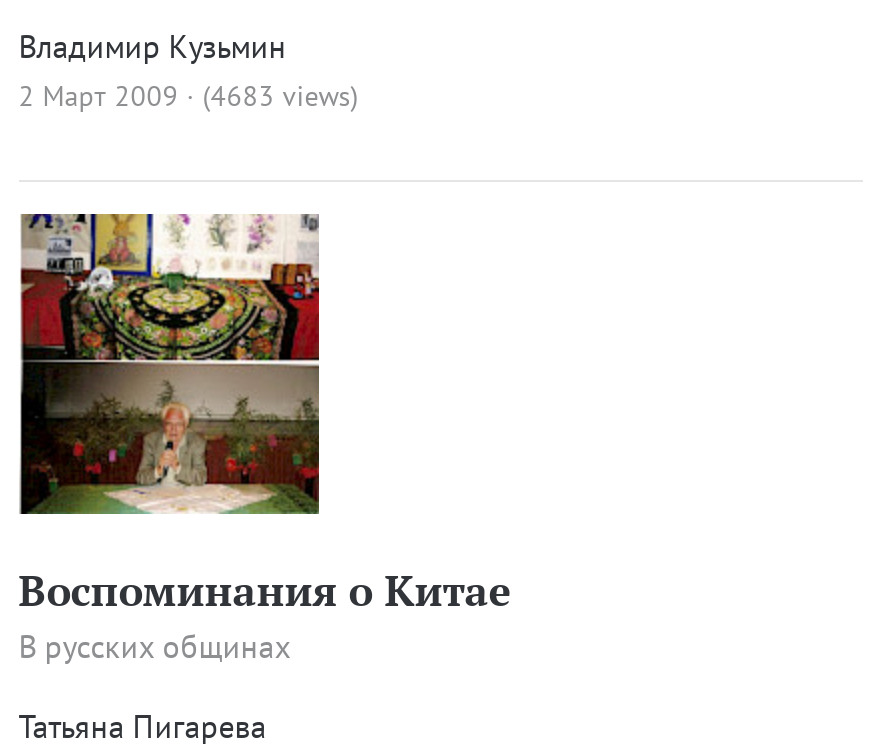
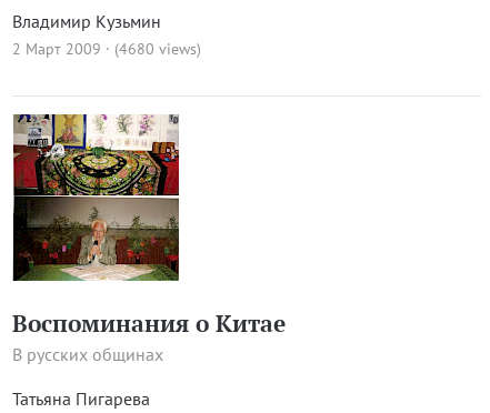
[19,79,359,115] 2 Март 2009 · (4683 views) -> [12,39,201,59] 2 Март 2009 · (4680 views)

